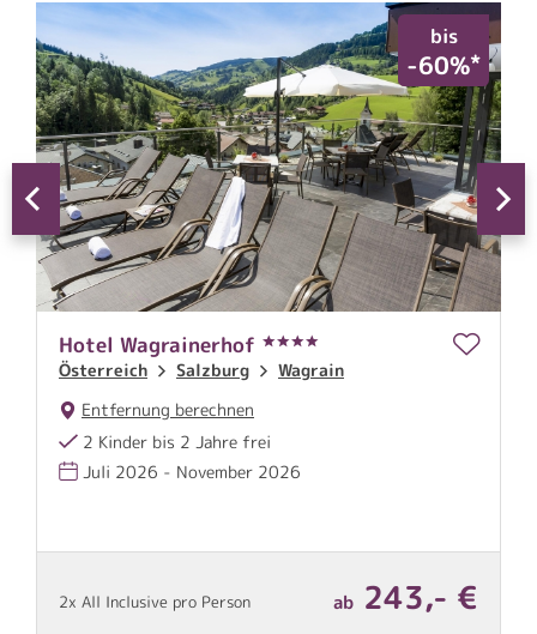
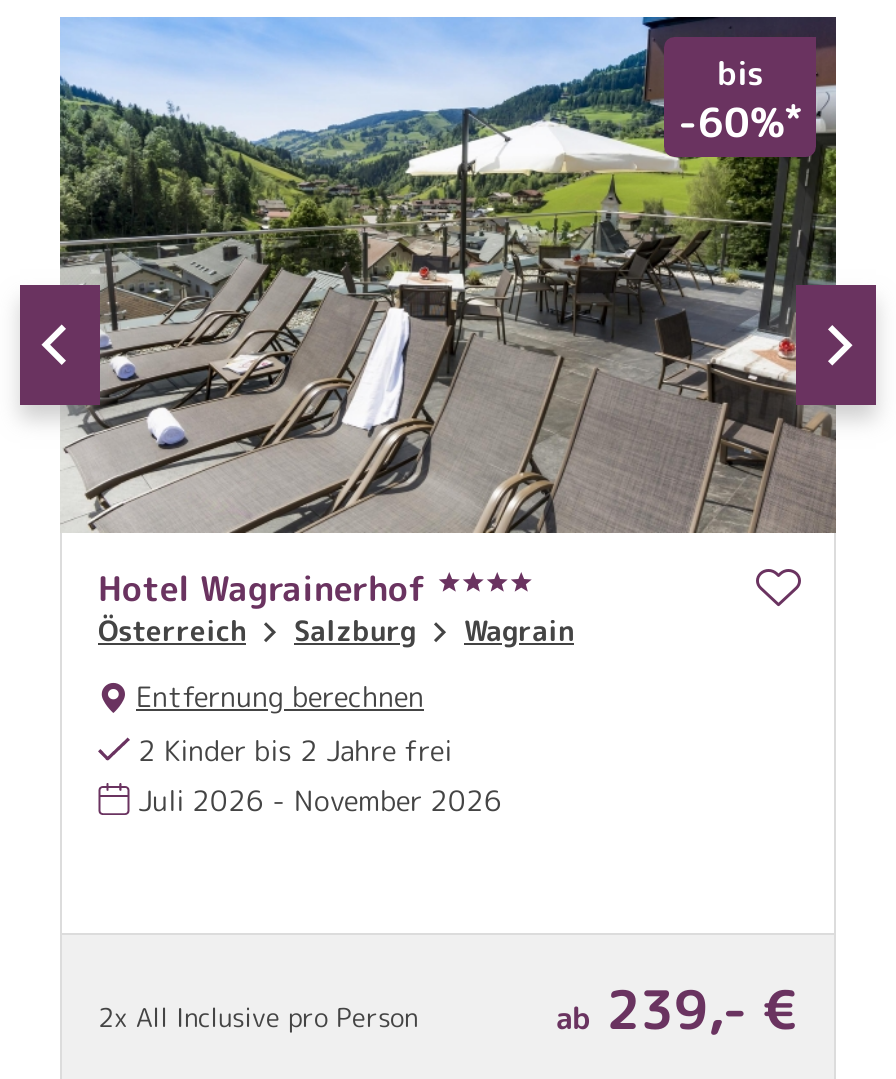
[333,576,478,619] ab 243,- € -> [556,974,798,1046] ab 239,- €

